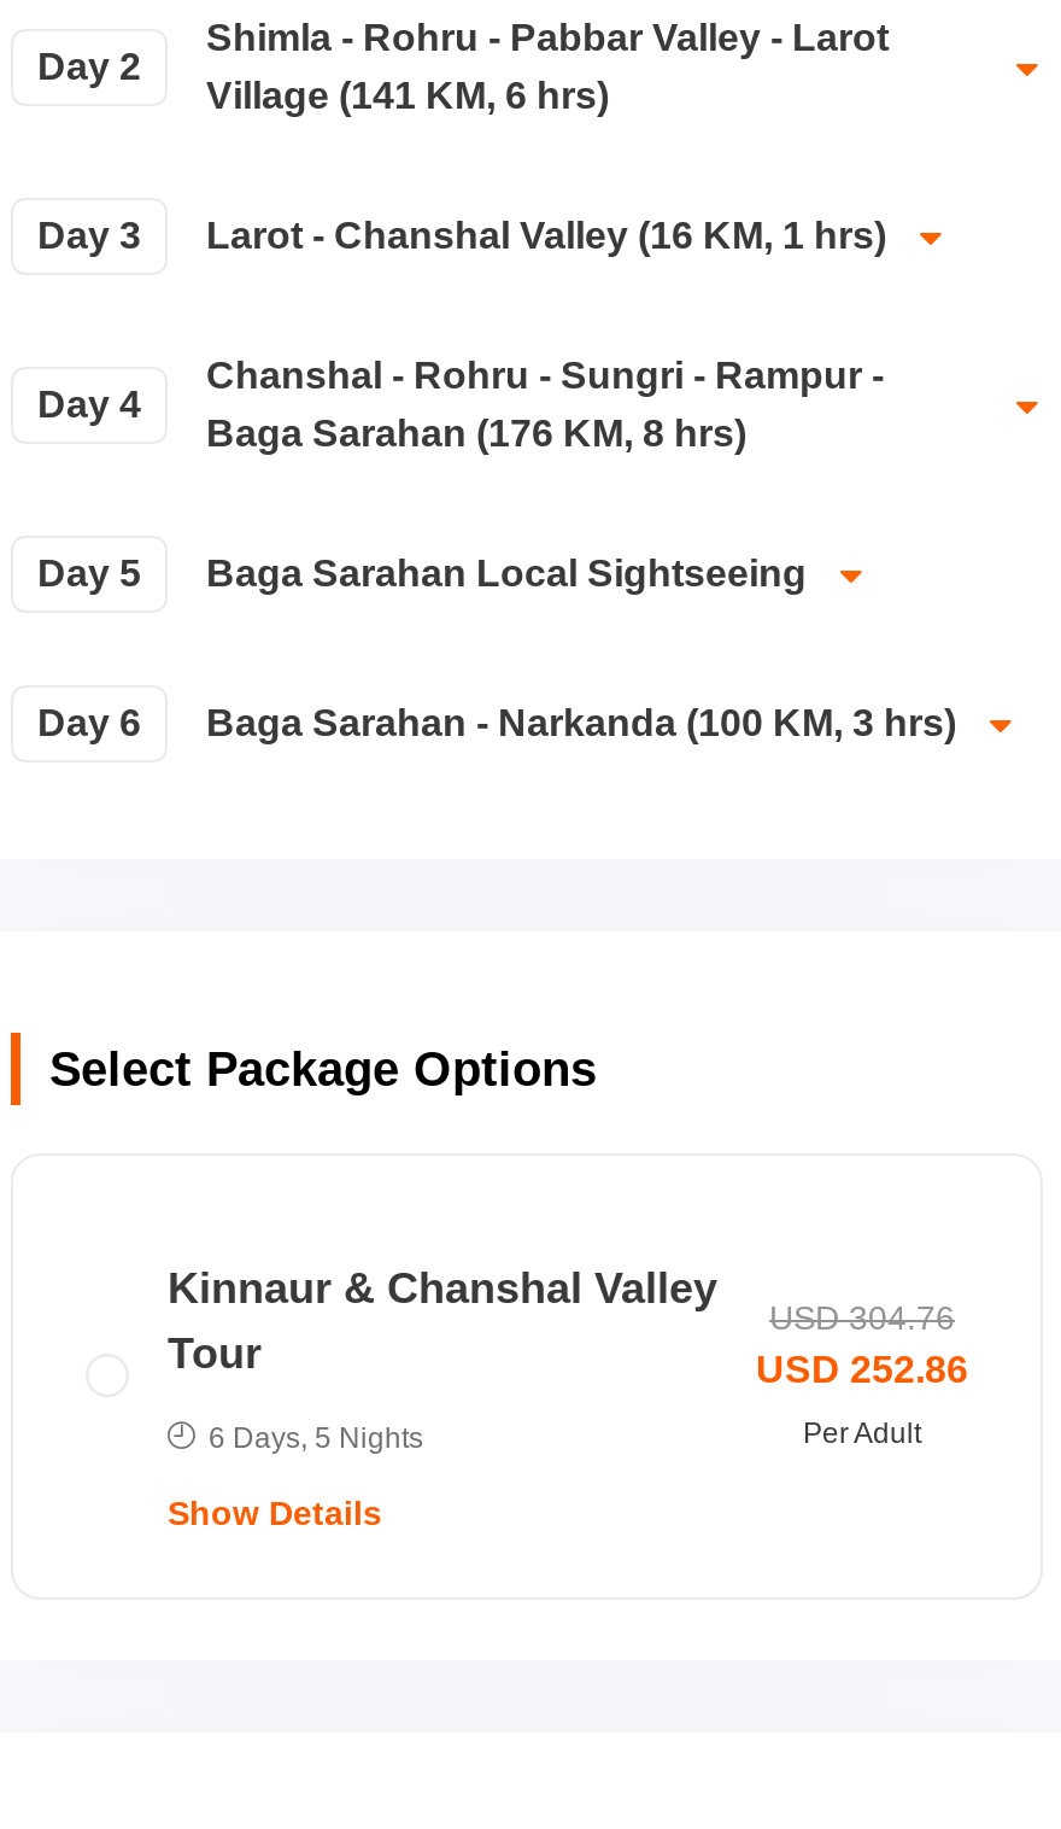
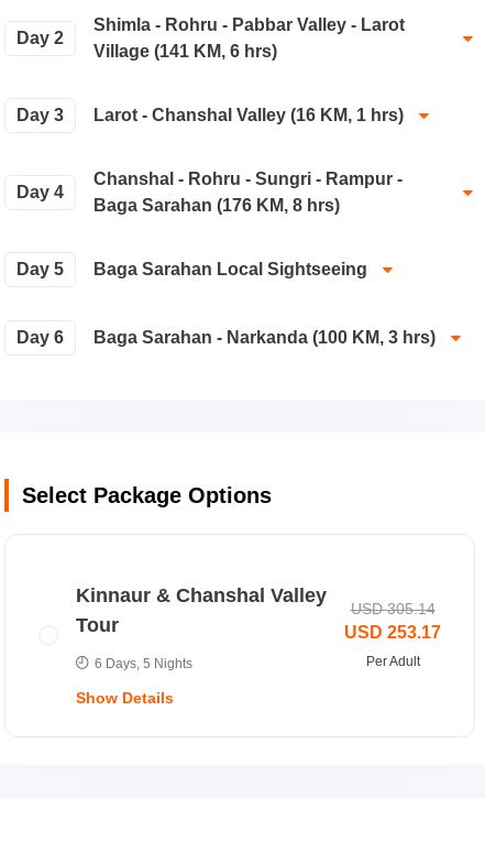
[769,1298,955,1337] USD 304.76 -> [350,600,435,618] USD 305.14
[756,1349,968,1390] USD 252.86 -> [344,623,441,642] USD 253.17

